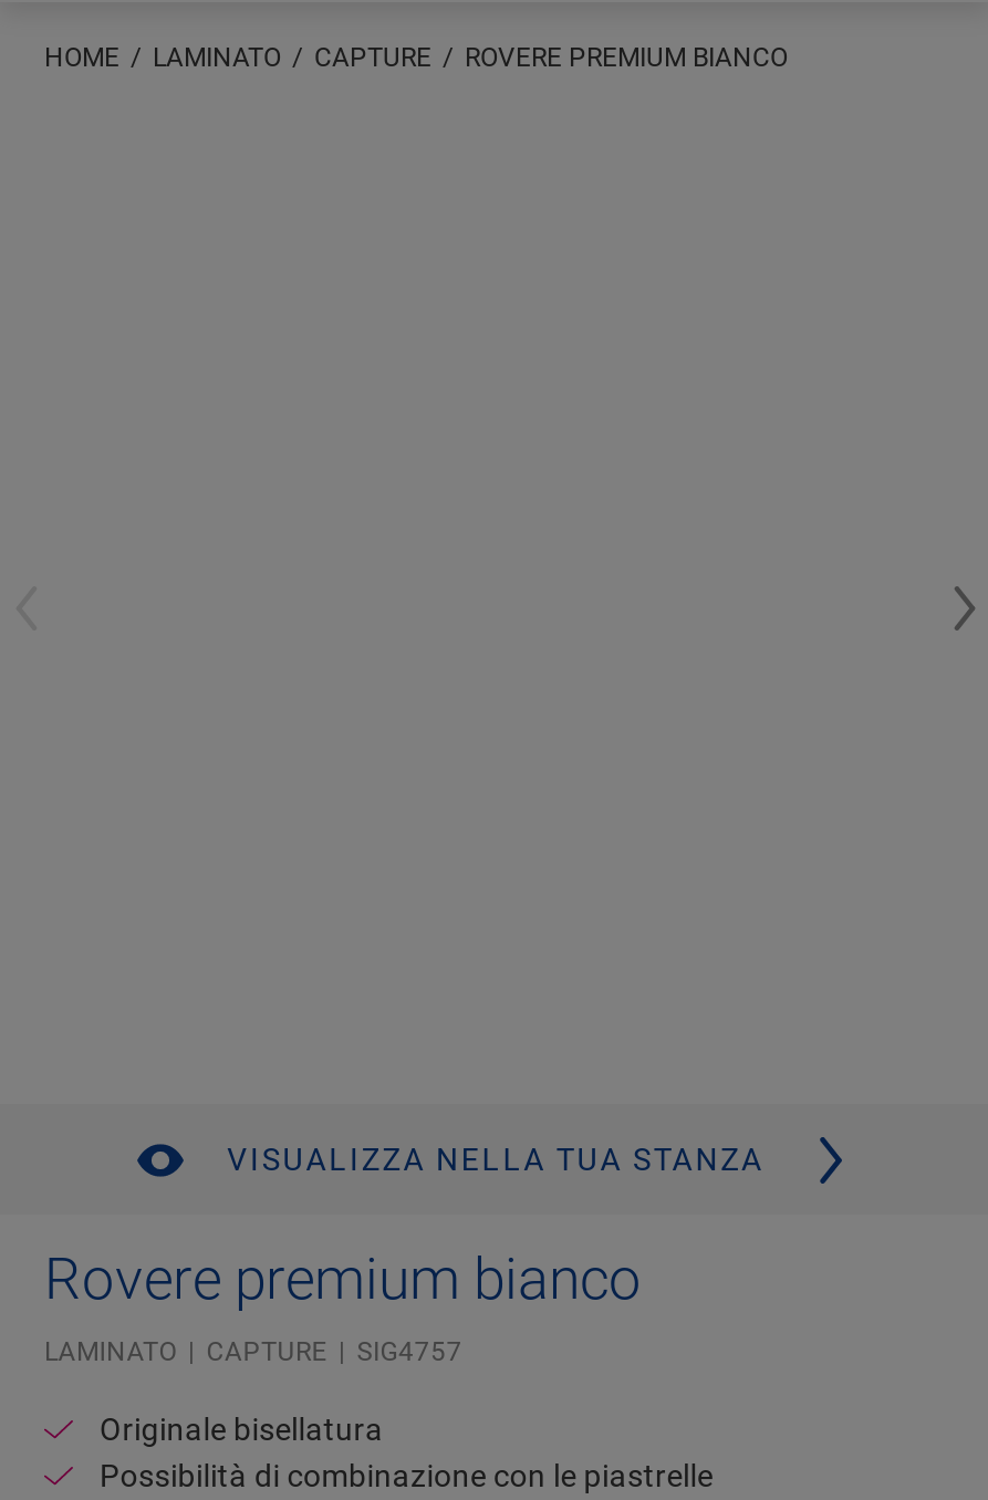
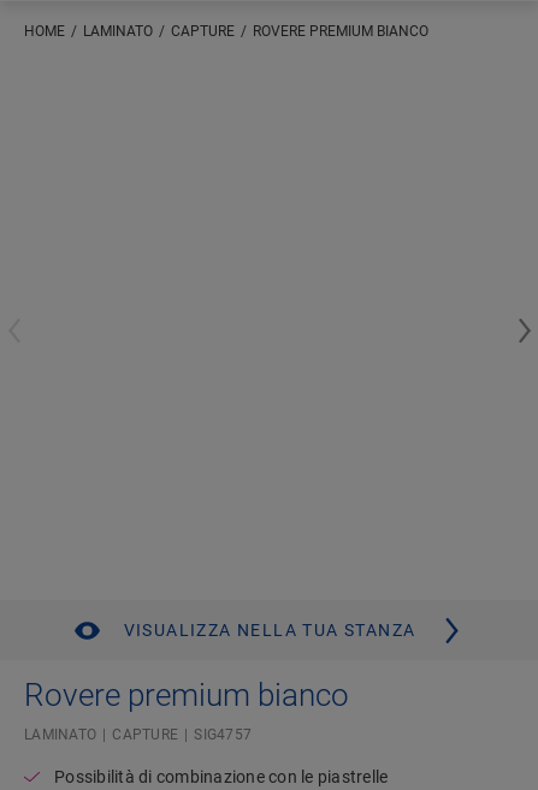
[100,1412,383,1448] Originale bisellatura -> none

